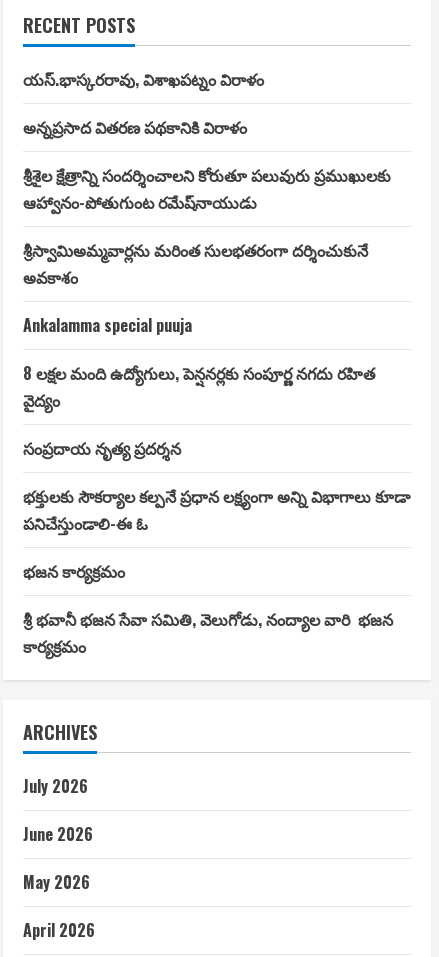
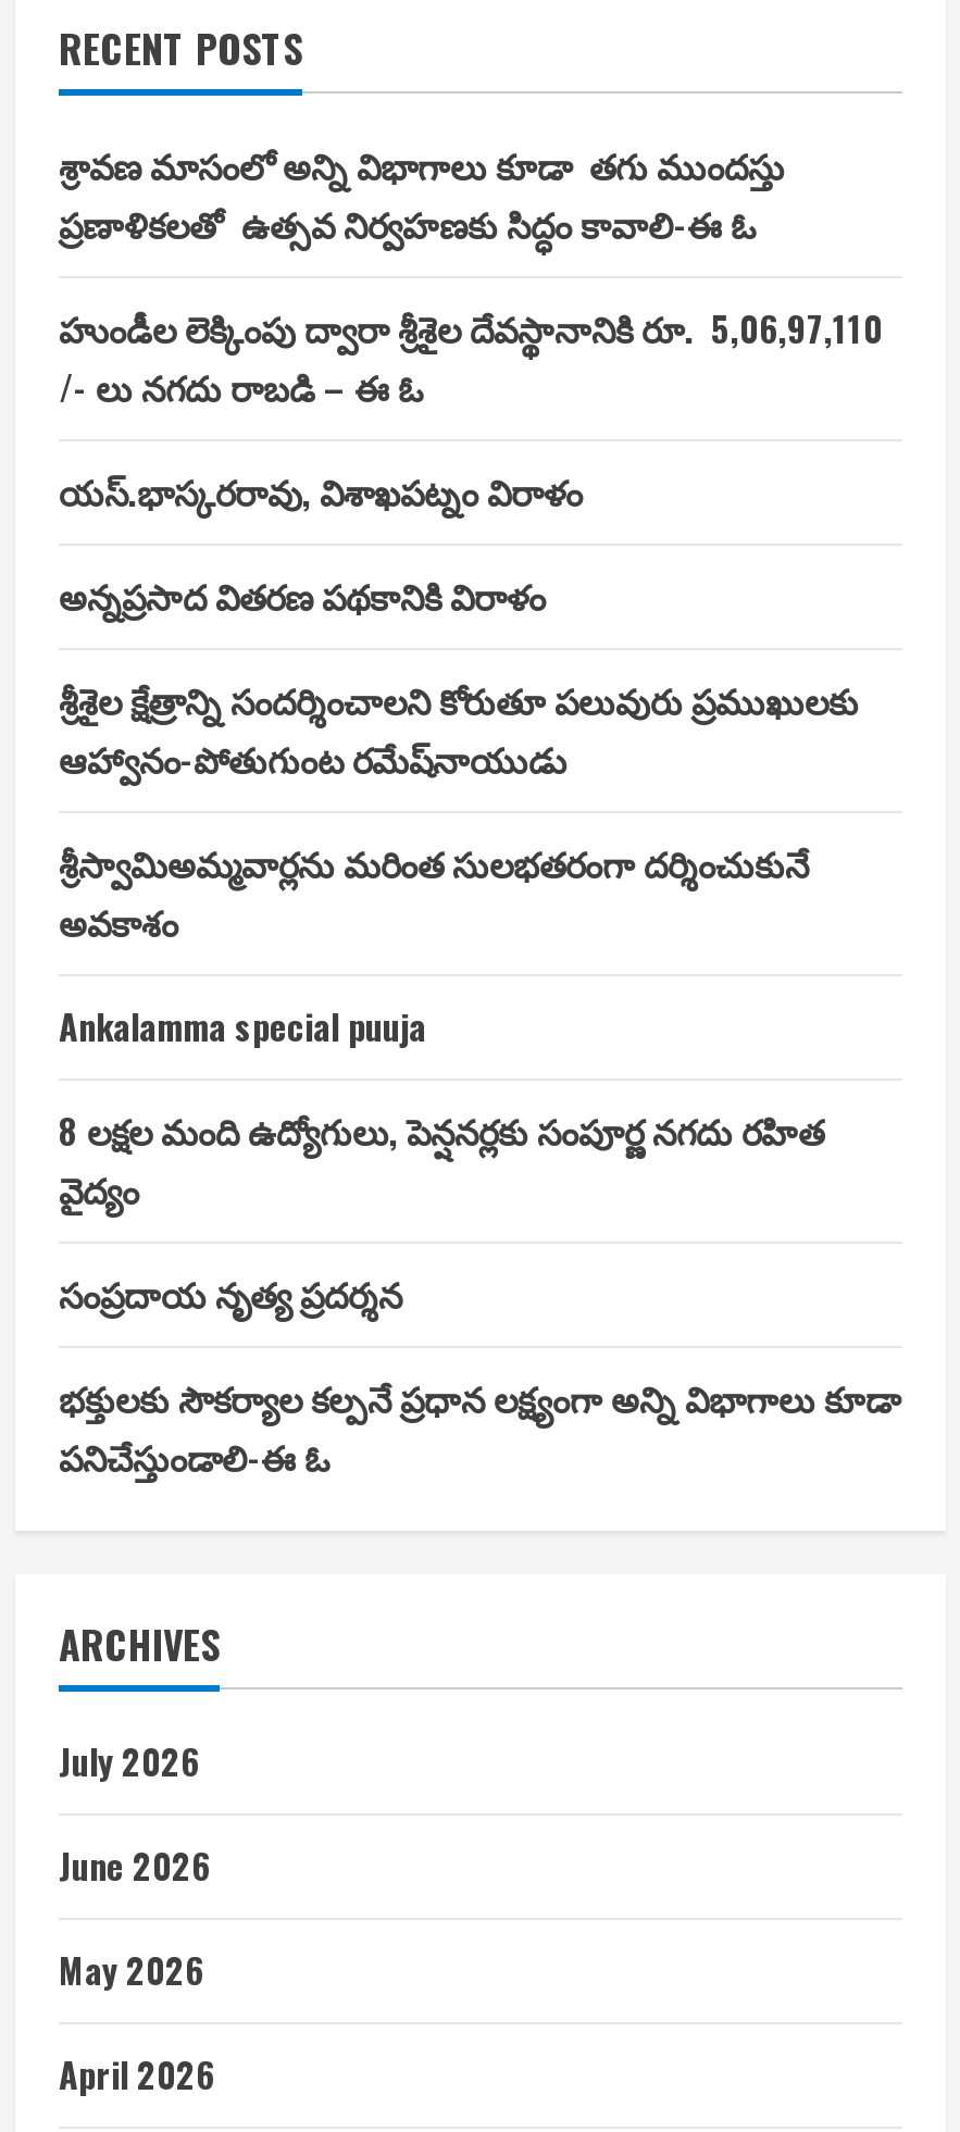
none -> [59,139,883,413] శ్రావణ మాసంలో అన్ని విభాగాలు కూడా తగు ముందస్తు | ప్రణాళికలతో ఉత్సవ నిర్వహణకు సిద్ధం కావాలి-ఈ ఓ | హుండీల లెక్కింపు ద్వారా శ్రీశైల దేవస్థానానికి రూ. 5,06,97,110 | /- లు నగదు రాబడి – ఈ ఓ
moved [23,67,410,535] -> [59,465,900,1483]: యస్.భాస్కరరావు, విశాఖపట్నం విరాళం | అన్నప్రసాద వితరణ పథకానికి విరాళం | శ్రీశైల క్షేత్రాన్ని సందర్శించాలని కోరుతూ పలువురు ప్రముఖులకు | ... | భక్తులకు సౌకర్యాల కల్పనే ప్రధాన లక్ష్యంగా అన్ని విభాగాలు కూడా | పనిచేస్తుండాలి-ఈ ఓ
[23,559,393,658] భజన కార్యక్రమం | శ్రీ భవానీ భజన సేవా సమితి, వెలుగోడు, నంద్యాల వారి భజన | కార్యక్రమం -> none

